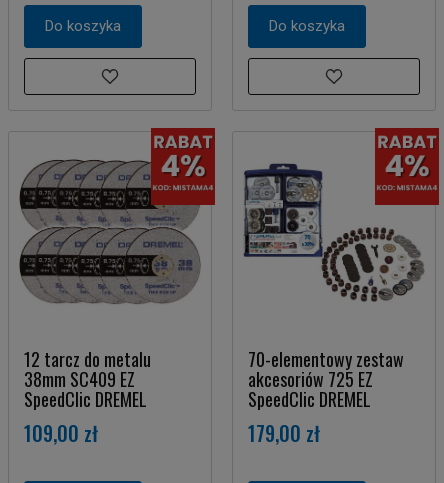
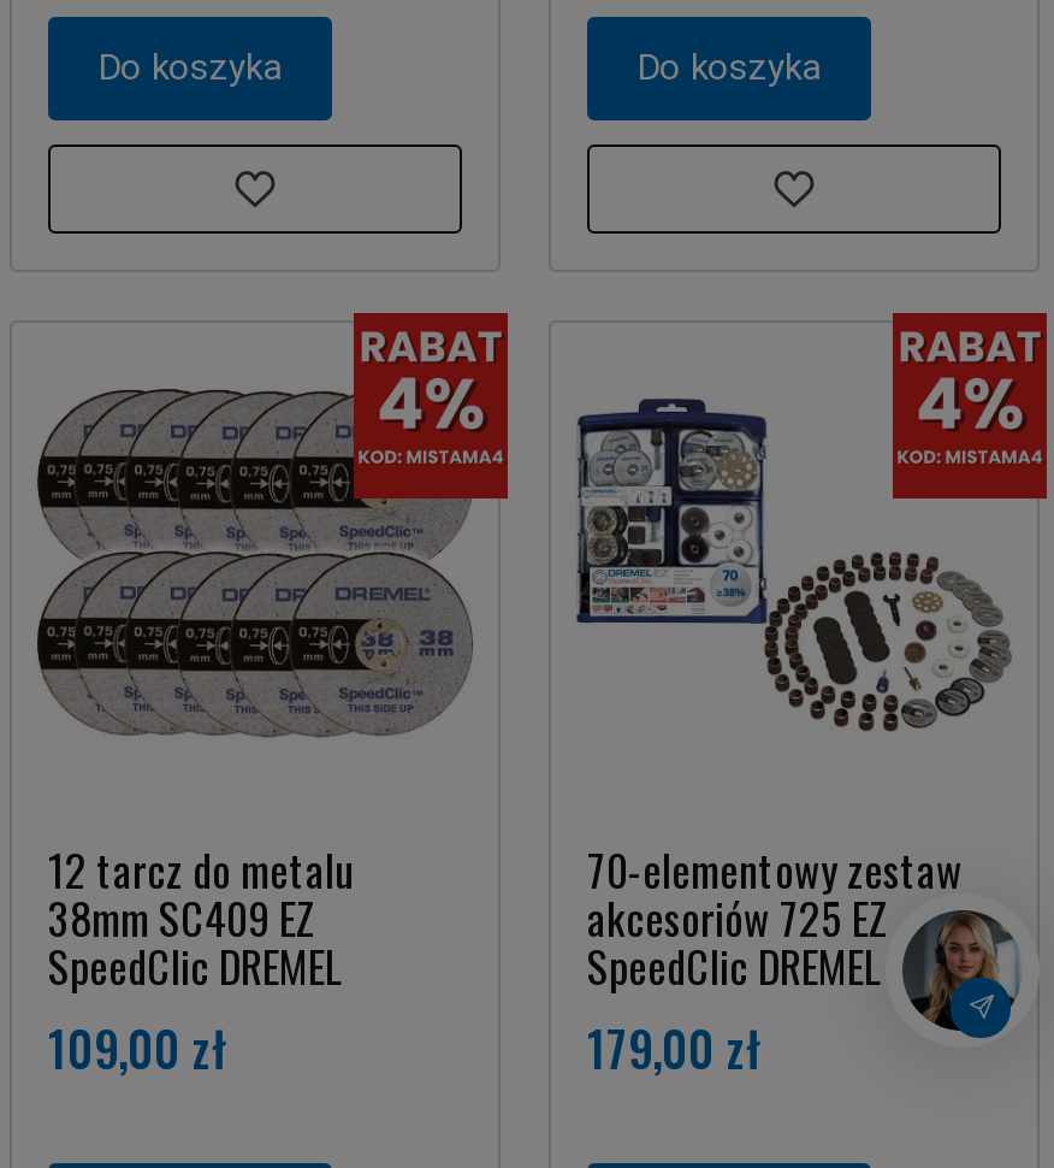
none -> [900,908,1023,1040] [image]

